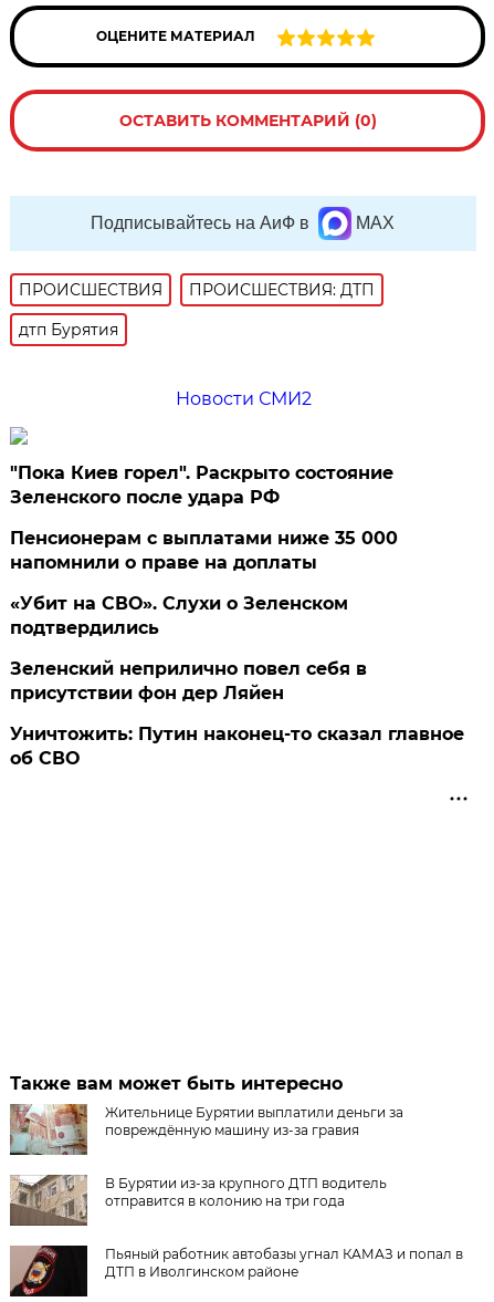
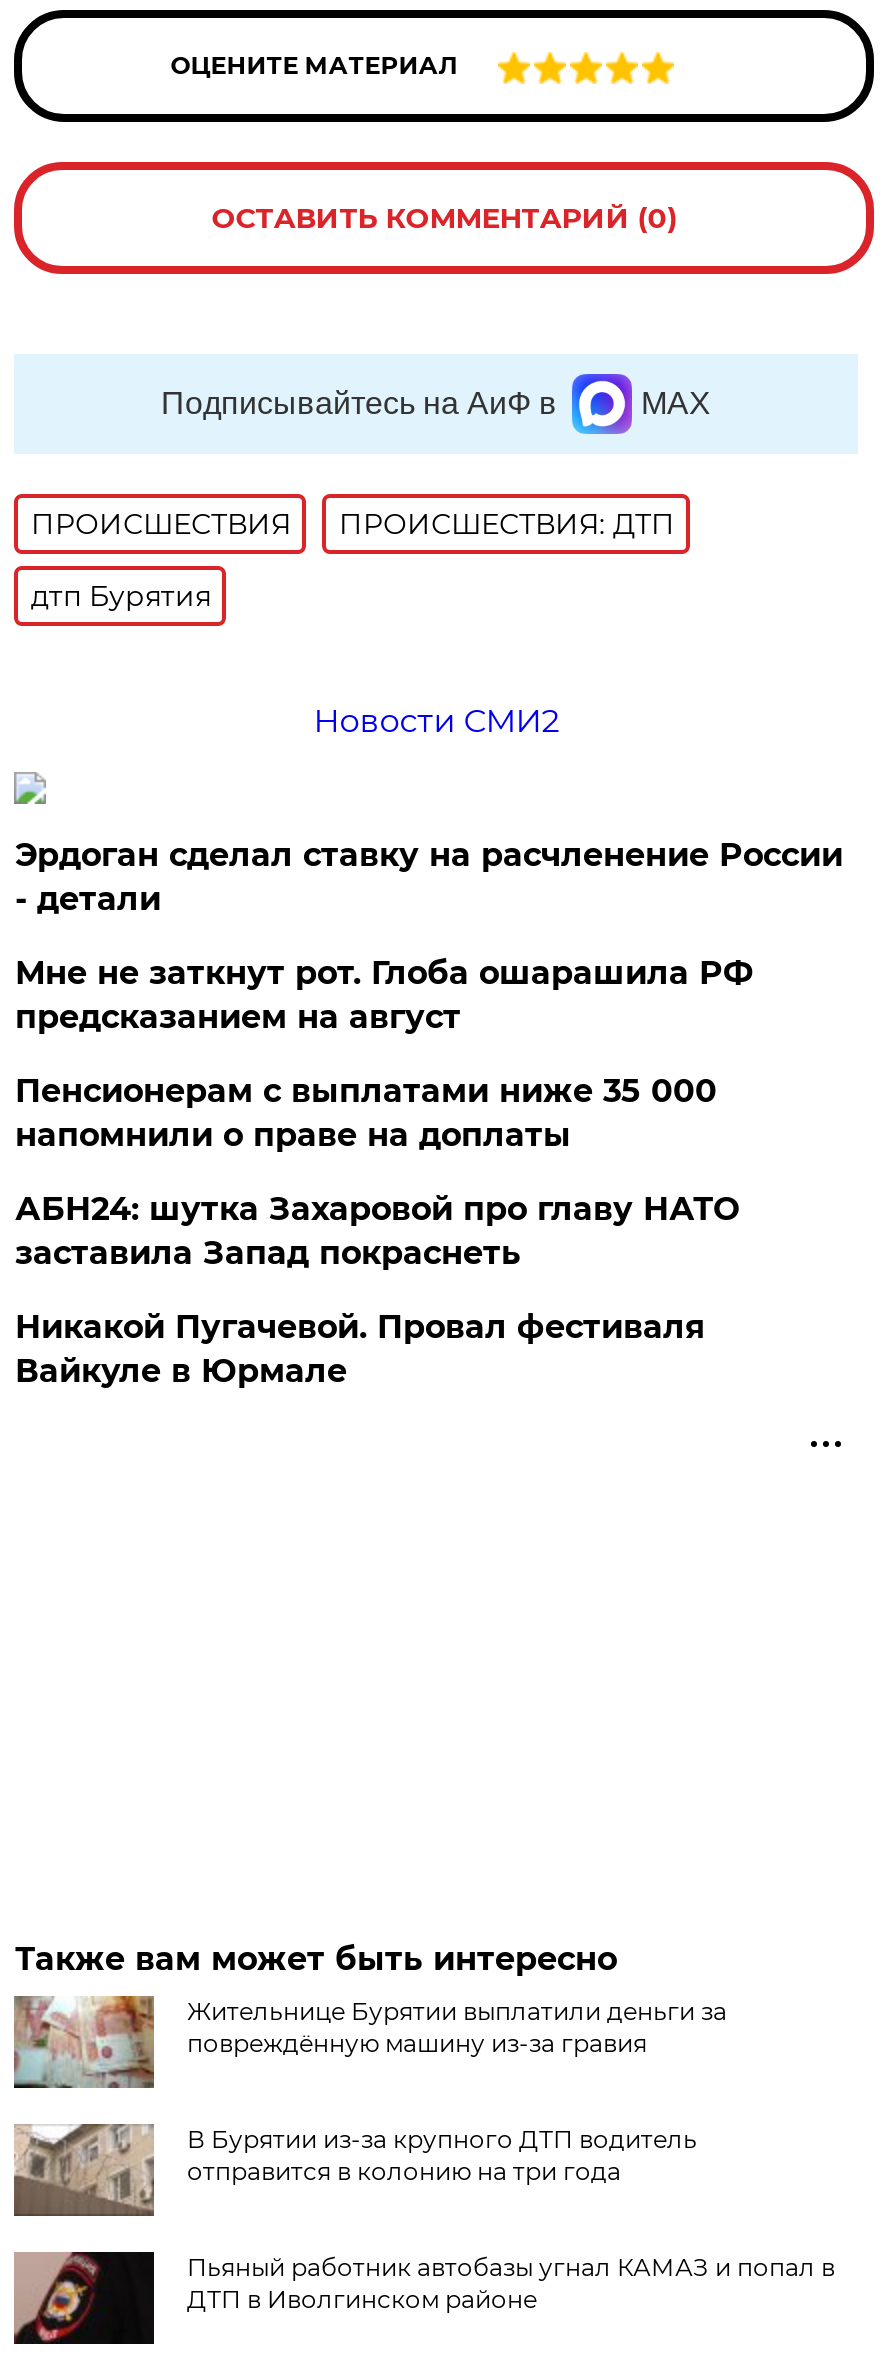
[10,462,394,508] "Пока Киев горел". Раскрыто состояние | Зеленского после удара РФ -> [15,836,843,1036] Эрдоган сделал ставку на расчленение России | - детали | Мне не заткнут рот. Глоба ошарашила РФ | предсказанием на август
moved [10,528,398,573] -> [15,1072,717,1154]: Пенсионерам с выплатами ниже 35 000 | напомнили о праве на доплаты
[10,593,465,769] «Убит на СВО». Слухи о Зеленском | подтвердились | Зеленский неприлично повел cебя в | присутствии фон дер Ляйен | Уничтожить: Путин наконец-то сказал главное | об СВО -> [15,1190,739,1390] АБН24: шутка Захаровой про главу НАТО | заставила Запад покраснеть | Никакой Пугачевой. Провал фестиваля | Вайкуле в Юрмале

